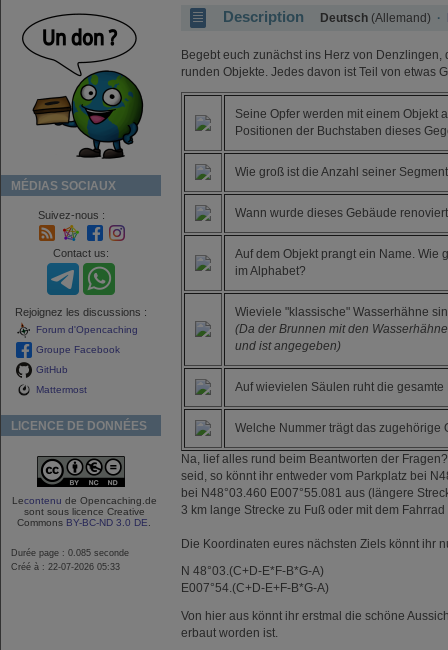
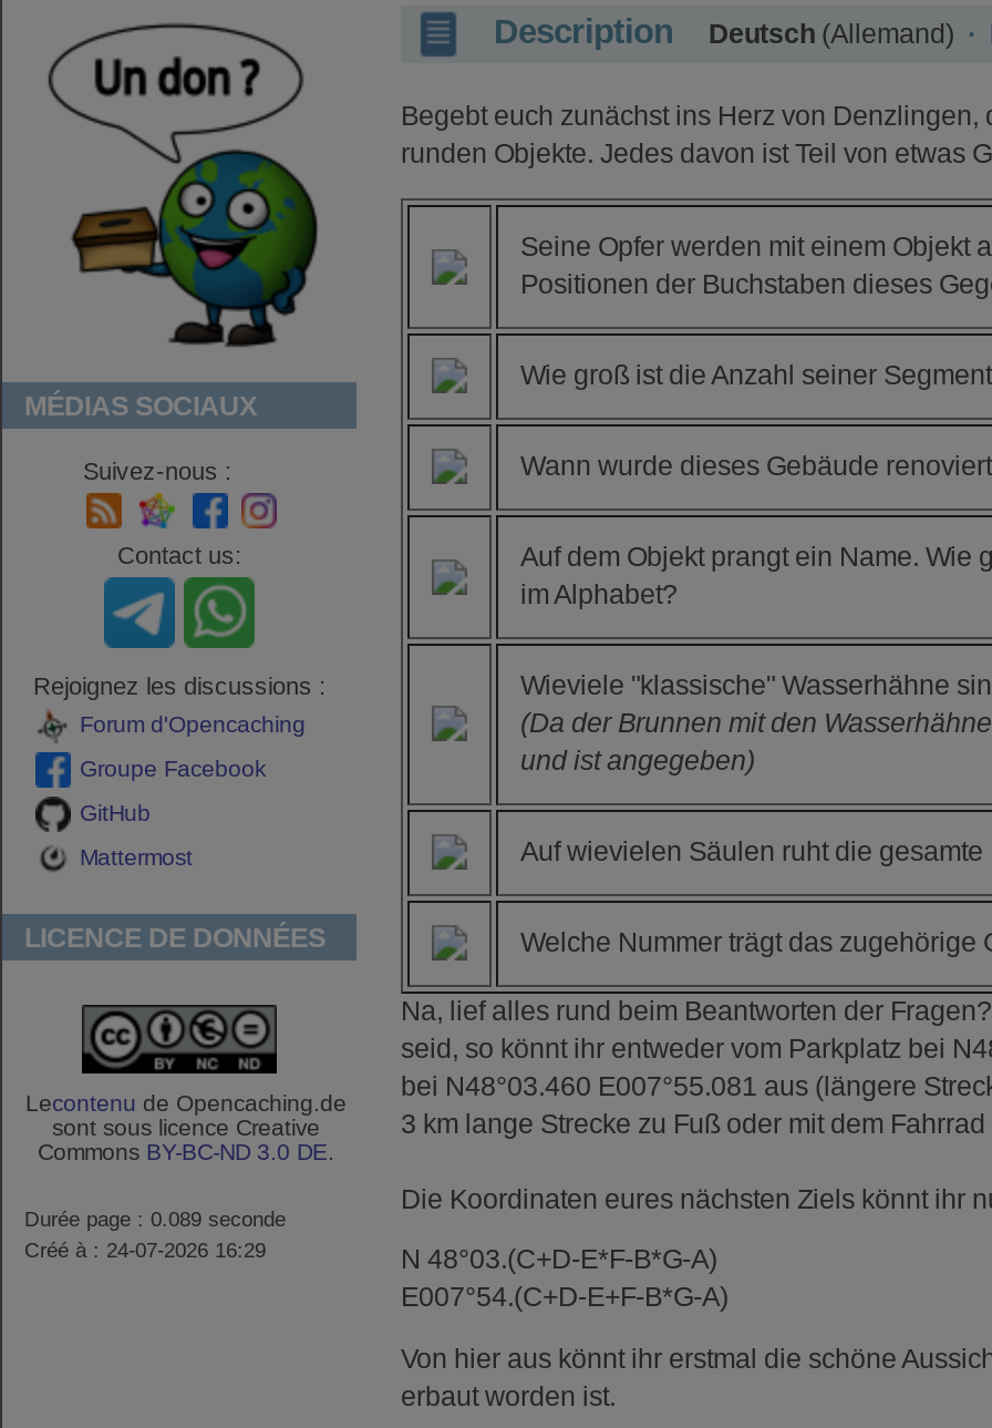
[11,547,129,558] Durée page : 0.085 seconde -> [24,1207,286,1232] Durée page : 0.089 seconde
[11,561,120,572] Créé à : 22-07-2026 05:33 -> [24,1238,266,1263] Créé à : 24-07-2026 16:29

